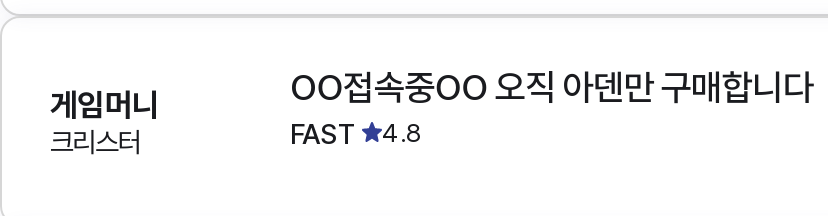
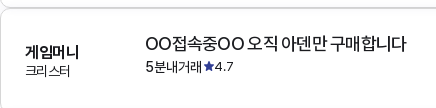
[290,117,422,149] FAST | 4.8 -> [145,58,234,74] 5분내거래 | 4.7

